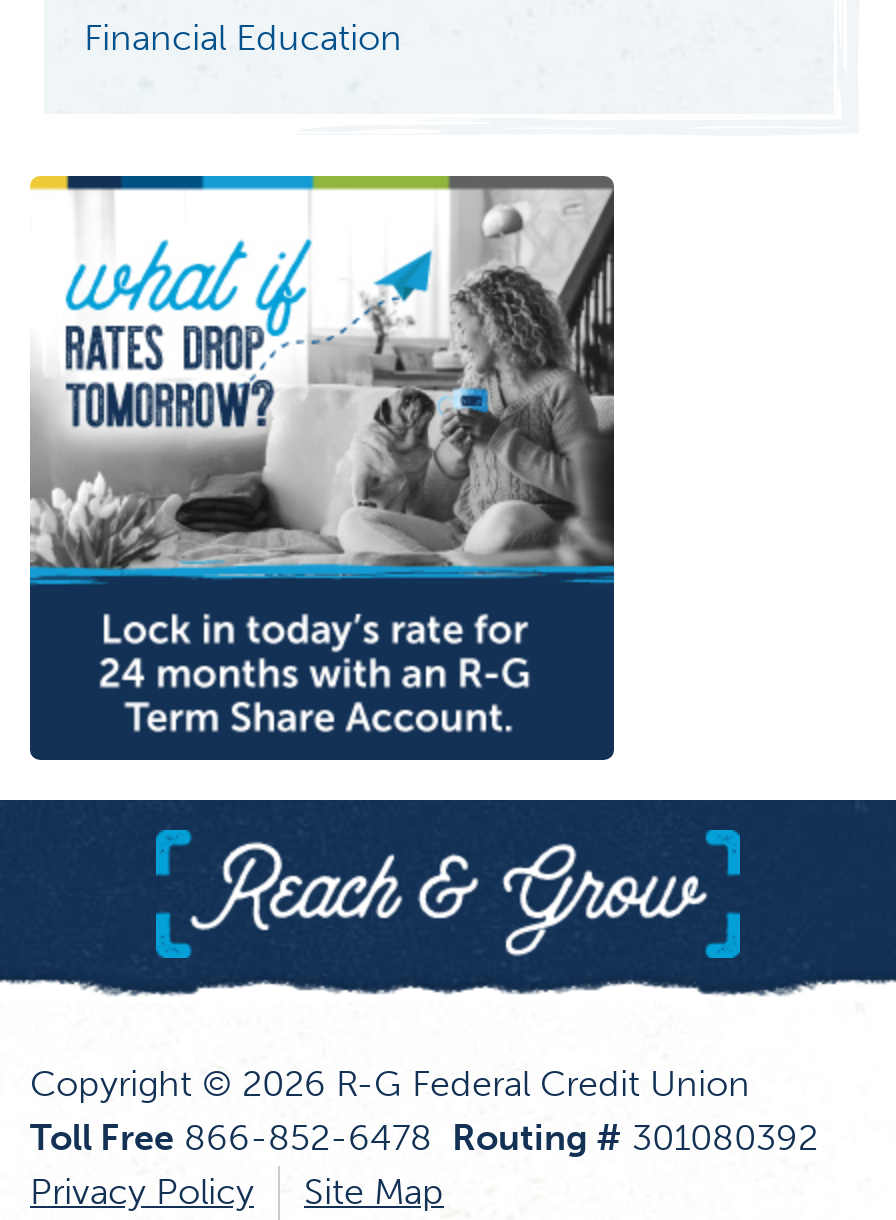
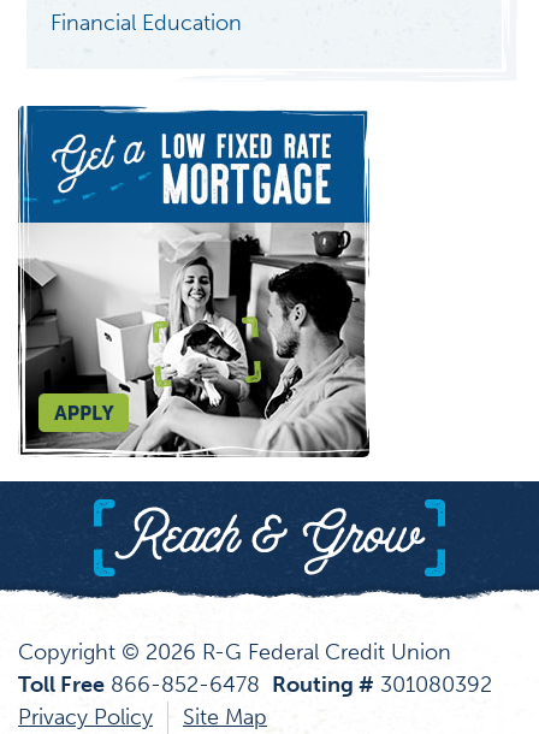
[28,174,616,762] [image] -> [17,105,371,457] [image]

